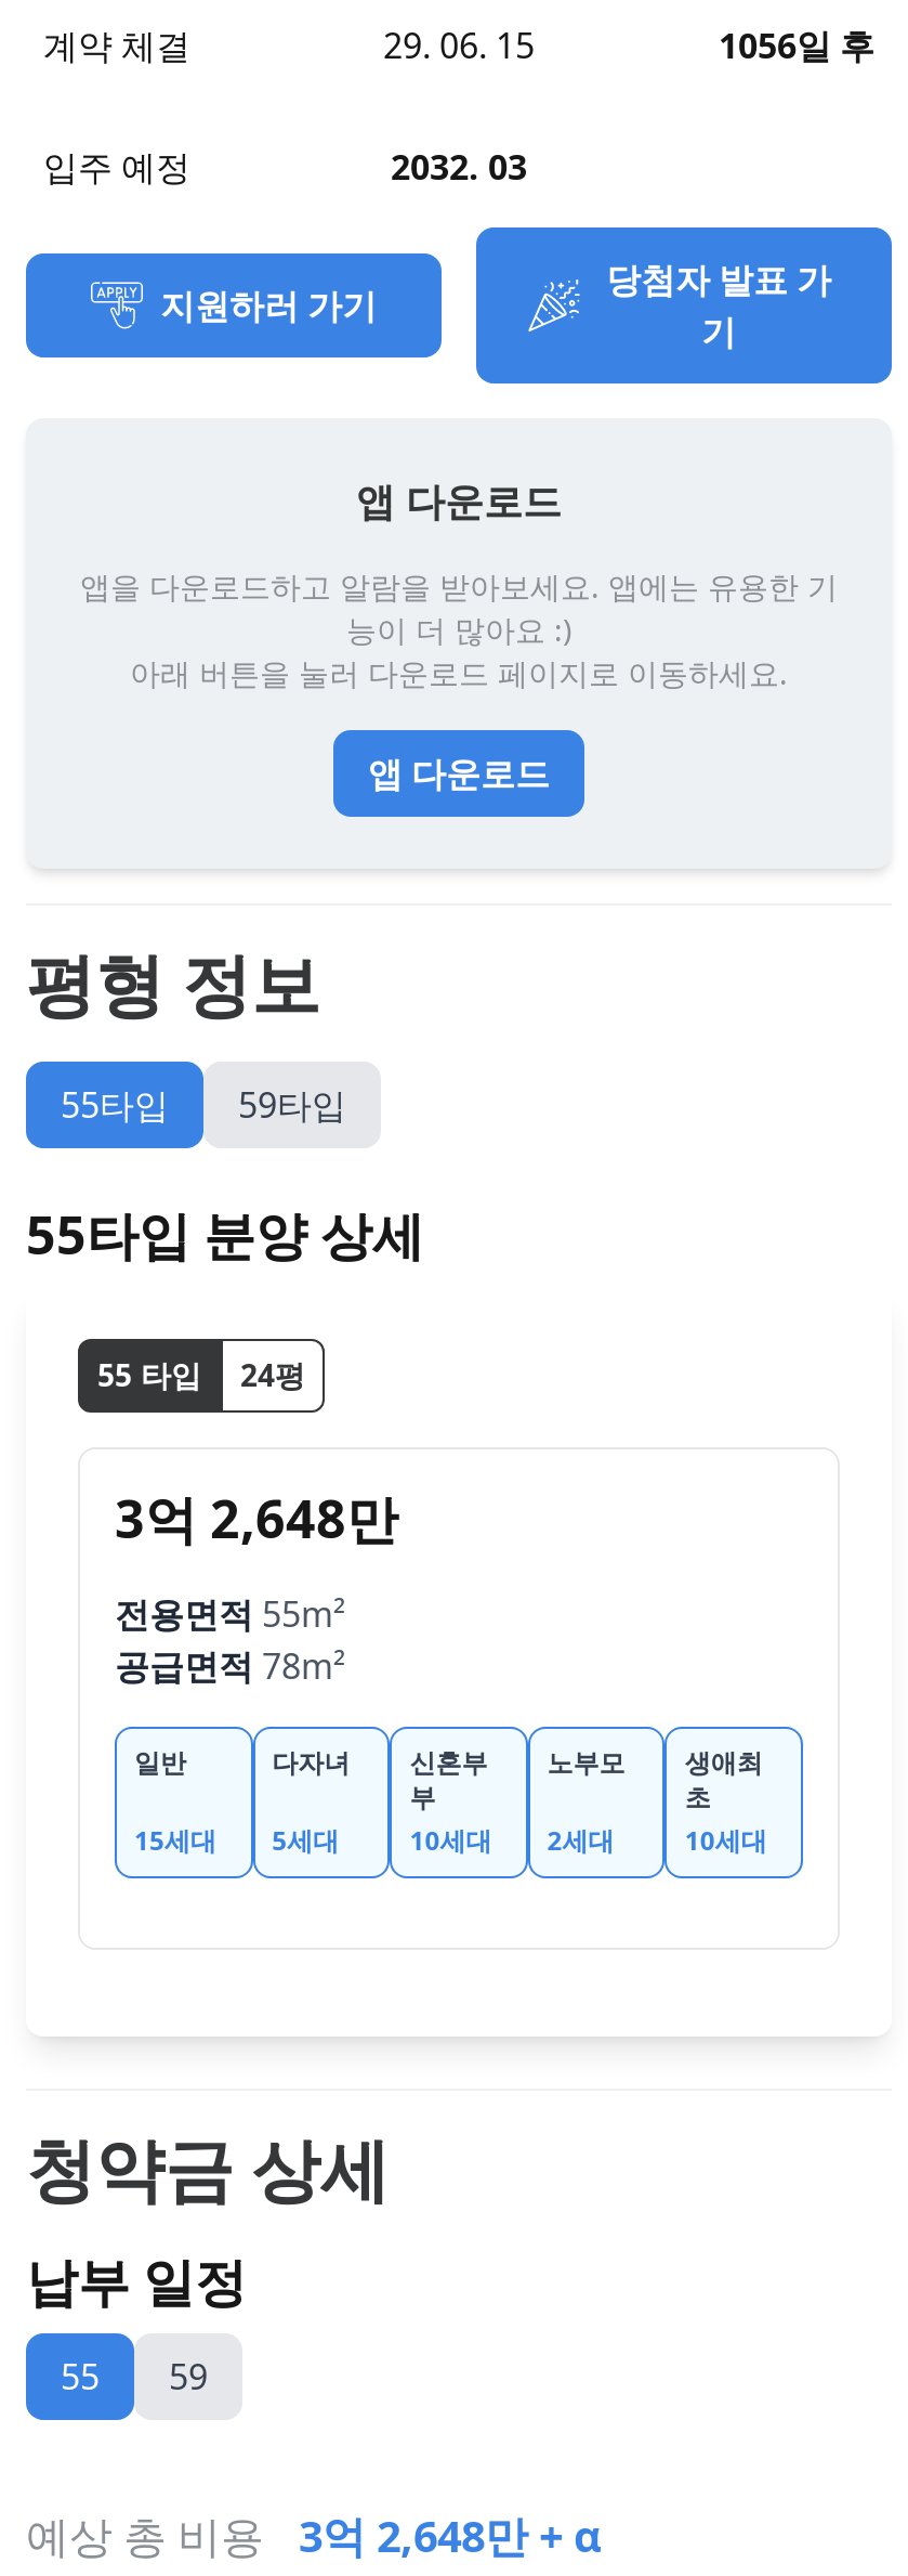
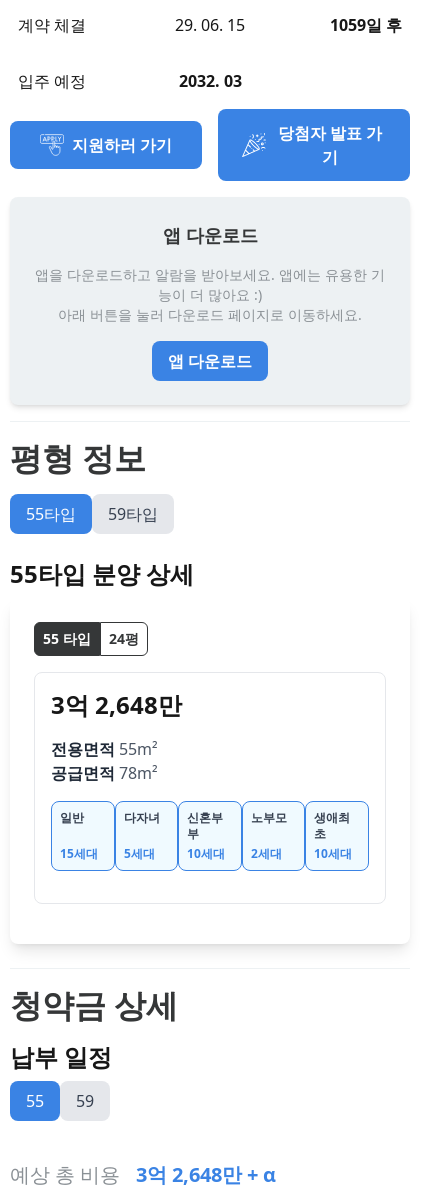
[719,22,874,69] 1056일 후 -> [330,14,402,36] 1059일 후

